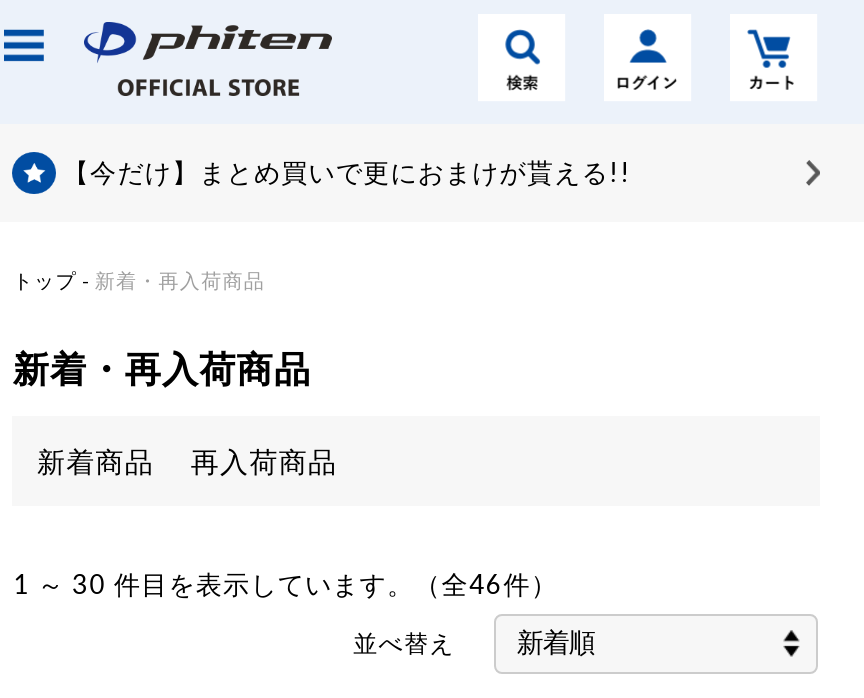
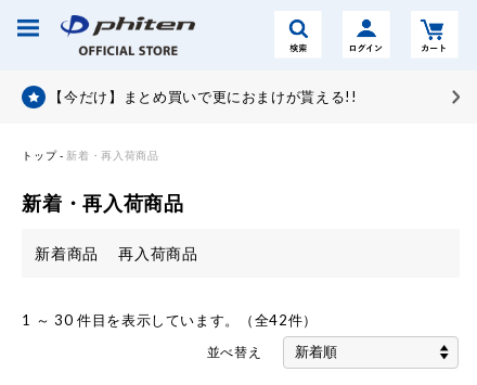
[13,568,558,600] 1 ～ 30 件目を表示しています。（全46件） -> [22,311,318,328] 1 ～ 30 件目を表示しています。（全42件）

